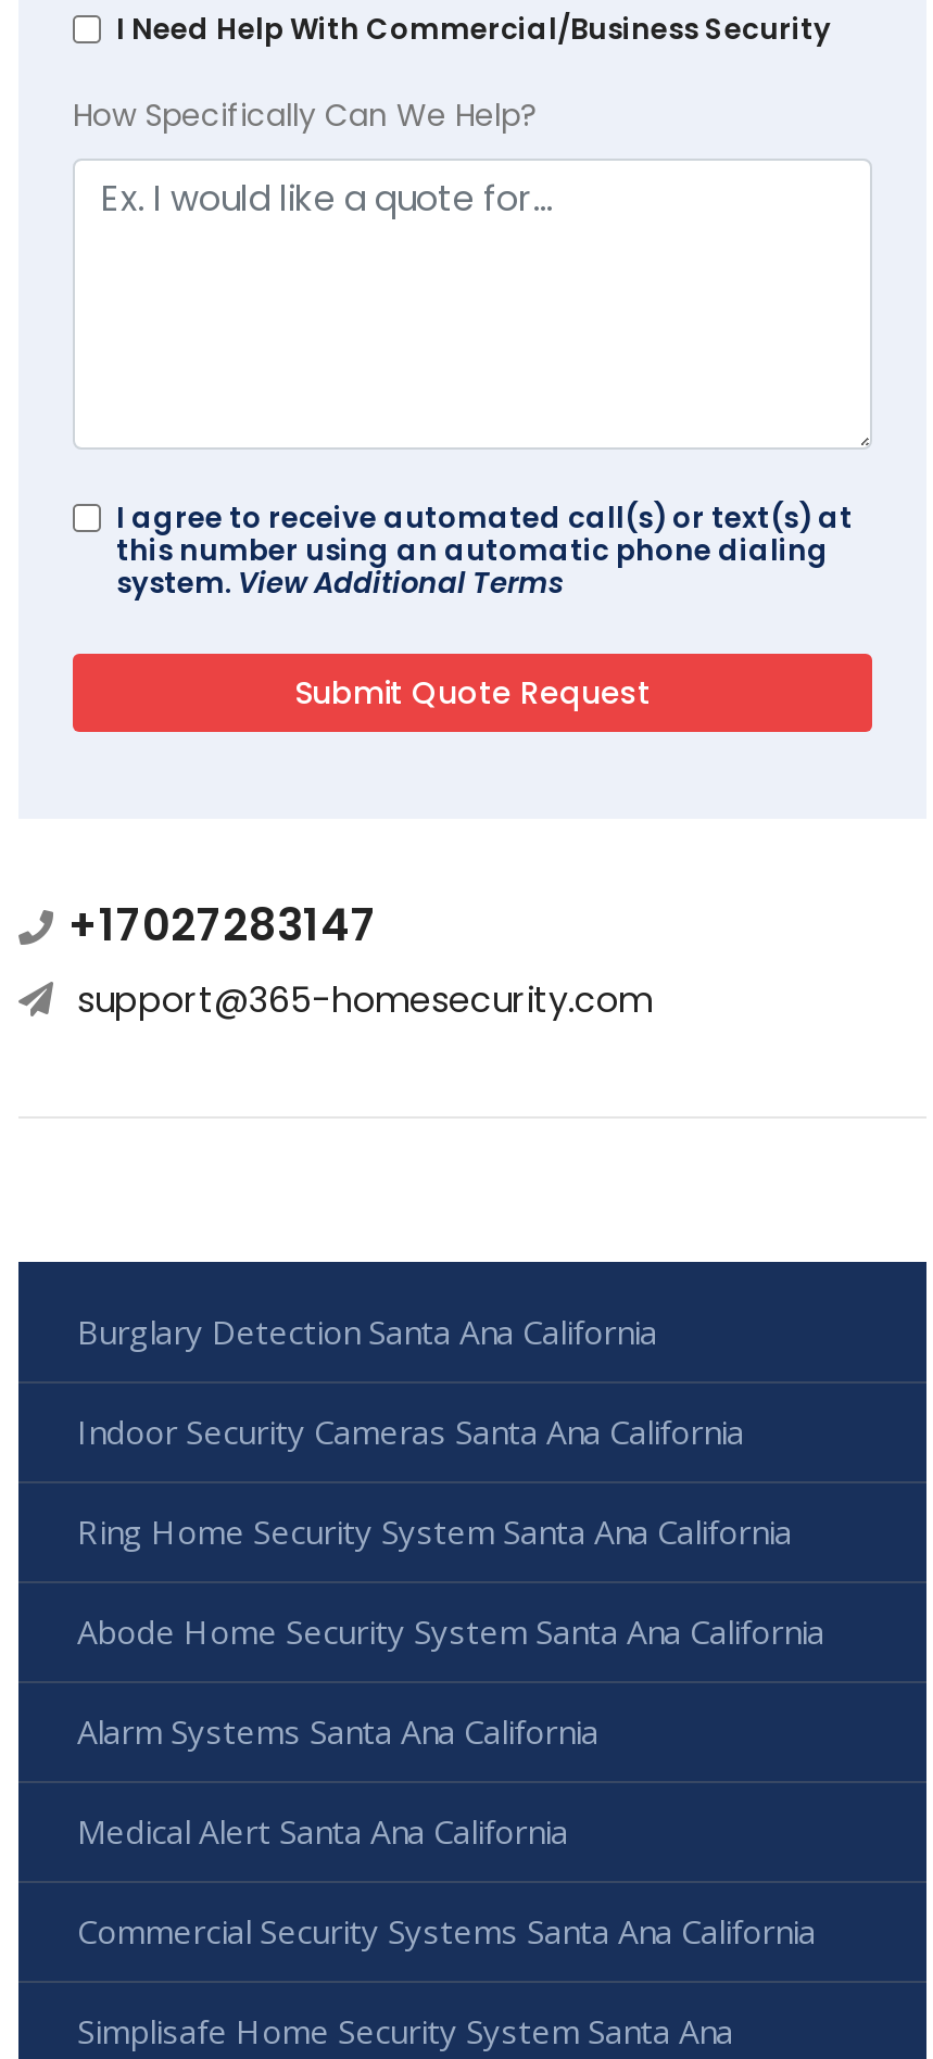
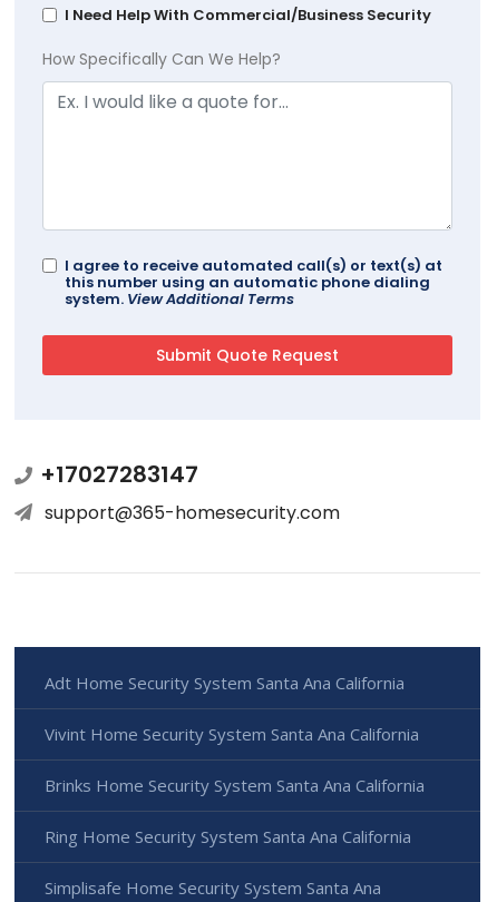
[77,1311,744,1454] Burglary Detection Santa Ana California | Indoor Security Cameras Santa Ana California -> [45,672,425,797] Adt Home Security System Santa Ana California | Vivint Home Security System Santa Ana California | Brinks Home Security System Santa Ana California
moved [77,1510,792,1554] -> [45,826,411,848]: Ring Home Security System Santa Ana California
[77,1610,824,1953] Abode Home Security System Santa Ana California | Alarm Systems Santa Ana California | Medical Alert Santa Ana California | Commercial Security Systems Santa Ana California -> none

